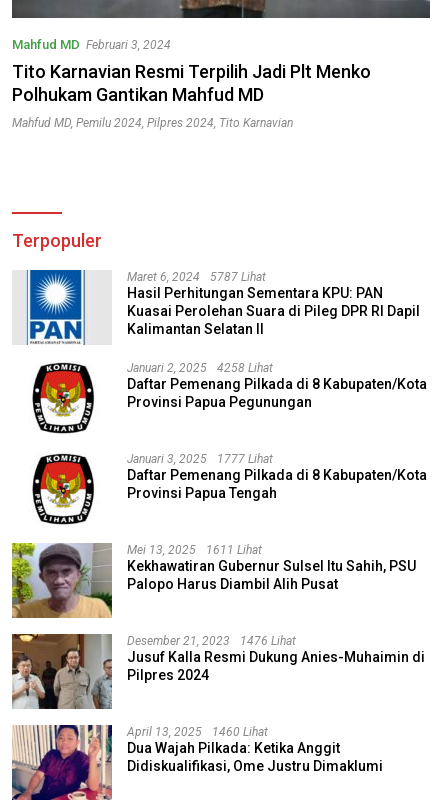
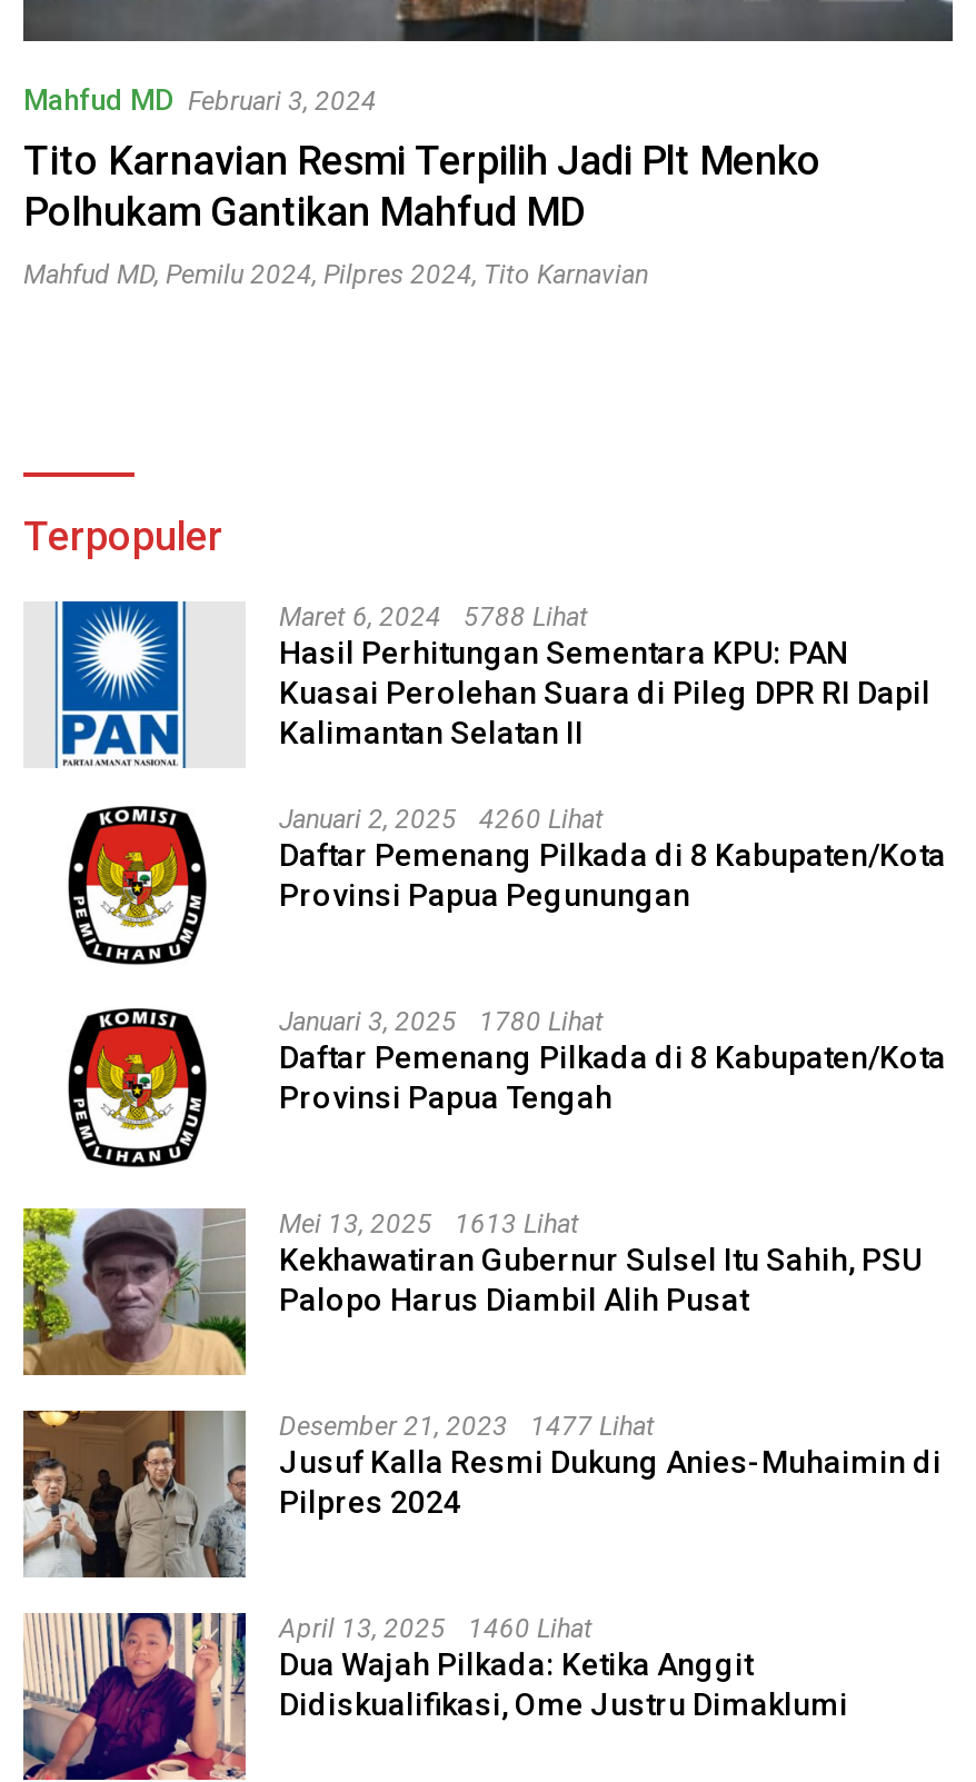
[127,270,266,284] Maret 6, 2024 5787 Lihat -> [279,601,588,632] Maret 6, 2024 5788 Lihat
[127,361,273,375] Januari 2, 2025 4258 Lihat -> [279,804,604,835] Januari 2, 2025 4260 Lihat
[127,452,273,466] Januari 3, 2025 1777 Lihat -> [279,1006,604,1037] Januari 3, 2025 1780 Lihat
[127,543,262,557] Mei 13, 2025 1611 Lihat -> [279,1208,579,1239] Mei 13, 2025 1613 Lihat
[127,634,296,648] Desember 21, 2023 1476 Lihat -> [279,1410,655,1442] Desember 21, 2023 1477 Lihat

